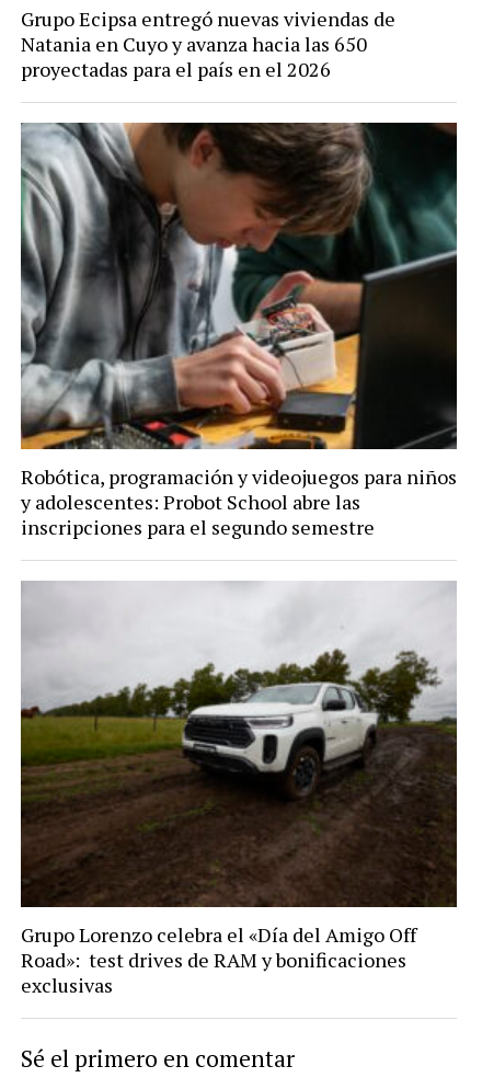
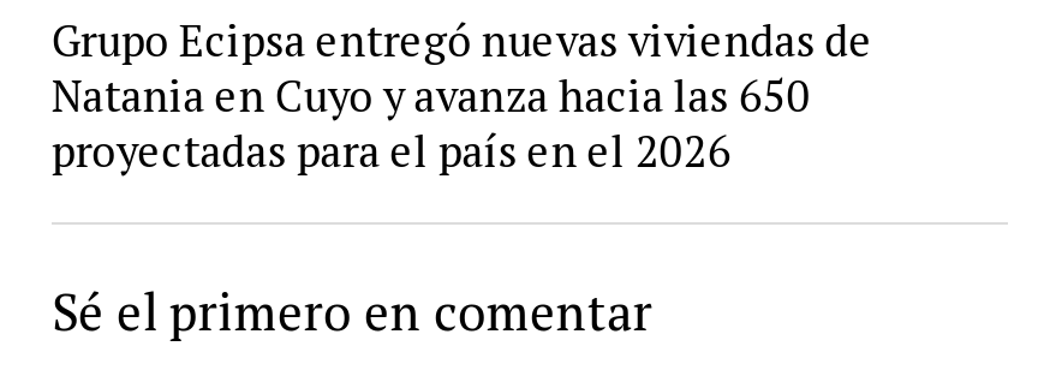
[20,122,458,540] [image] | Robótica, programación y videojuegos para niños | y adolescentes: Probot School abre las | inscripciones para el segundo semestre -> none
[20,581,458,998] [image] | Grupo Lorenzo celebra el «Día del Amigo Off | Road»: test drives de RAM y bonificaciones | exclusivas -> none

